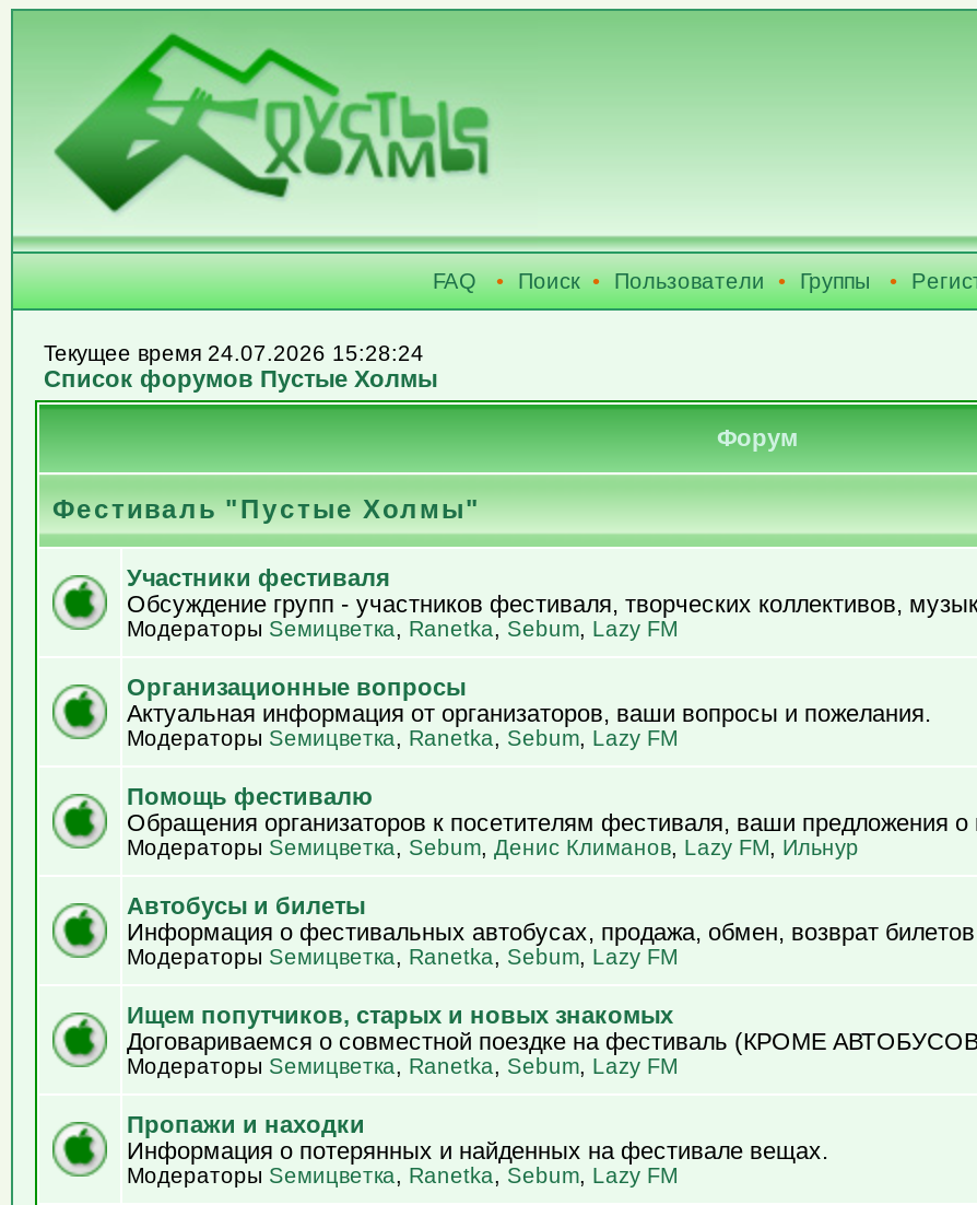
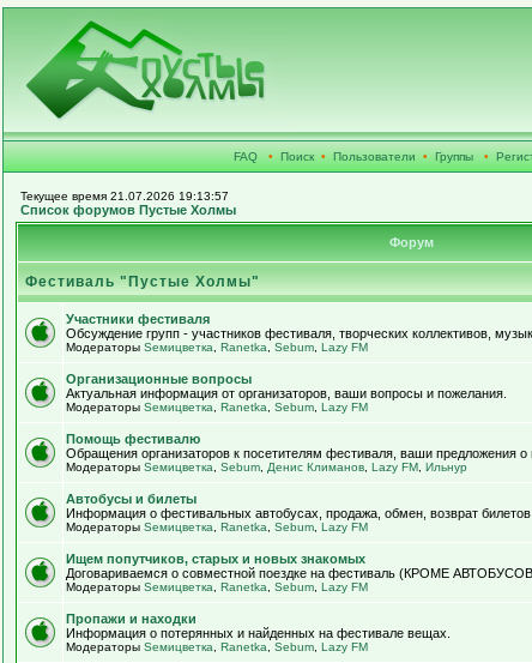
[44,341,424,365] Текущее время 24.07.2026 15:28:24 -> [20,189,229,203] Текущее время 21.07.2026 19:13:57

